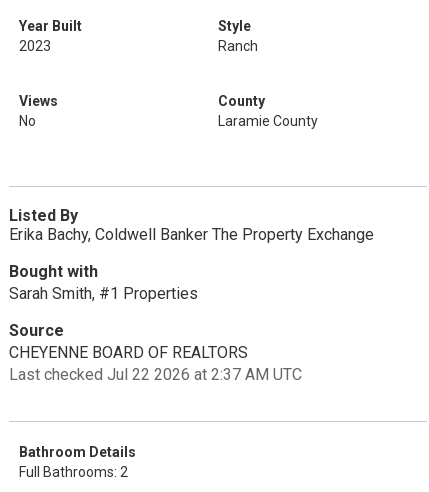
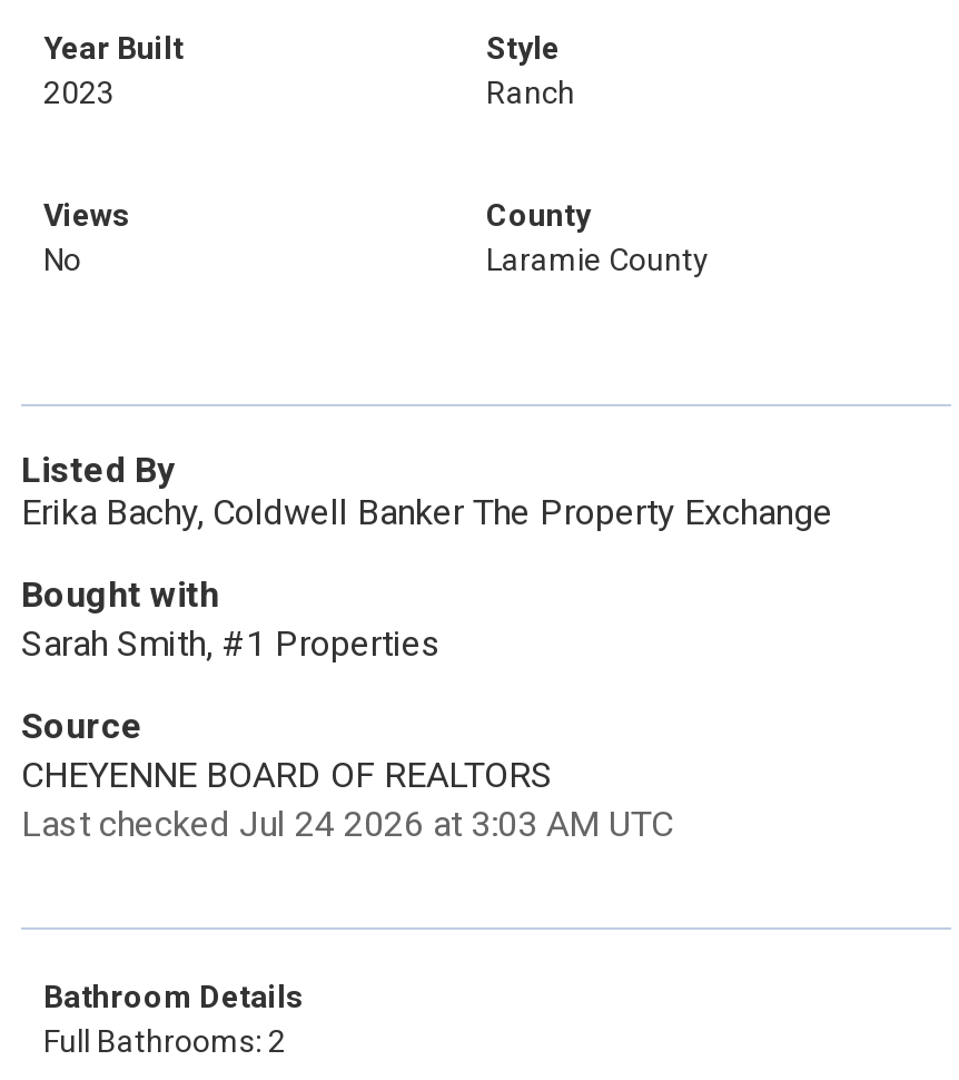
[9,365,302,384] Last checked Jul 22 2026 at 2:37 AM UTC -> [21,803,673,845] Last checked Jul 24 2026 at 3:03 AM UTC

